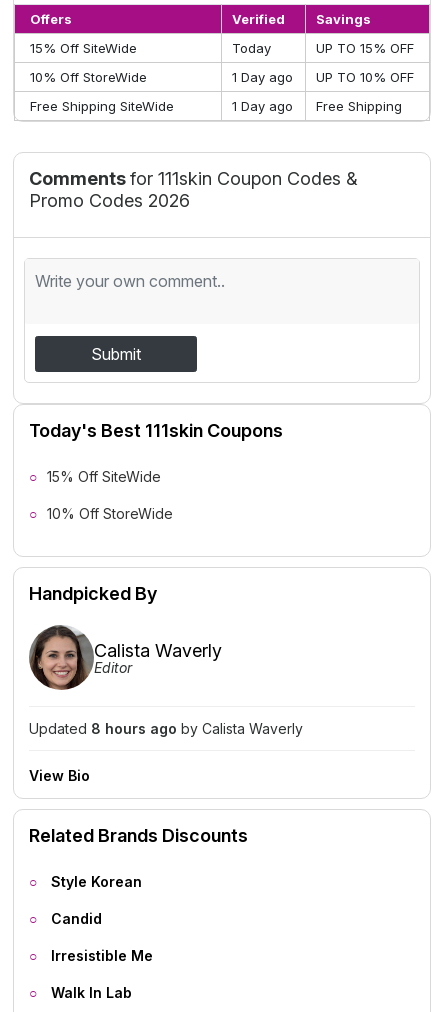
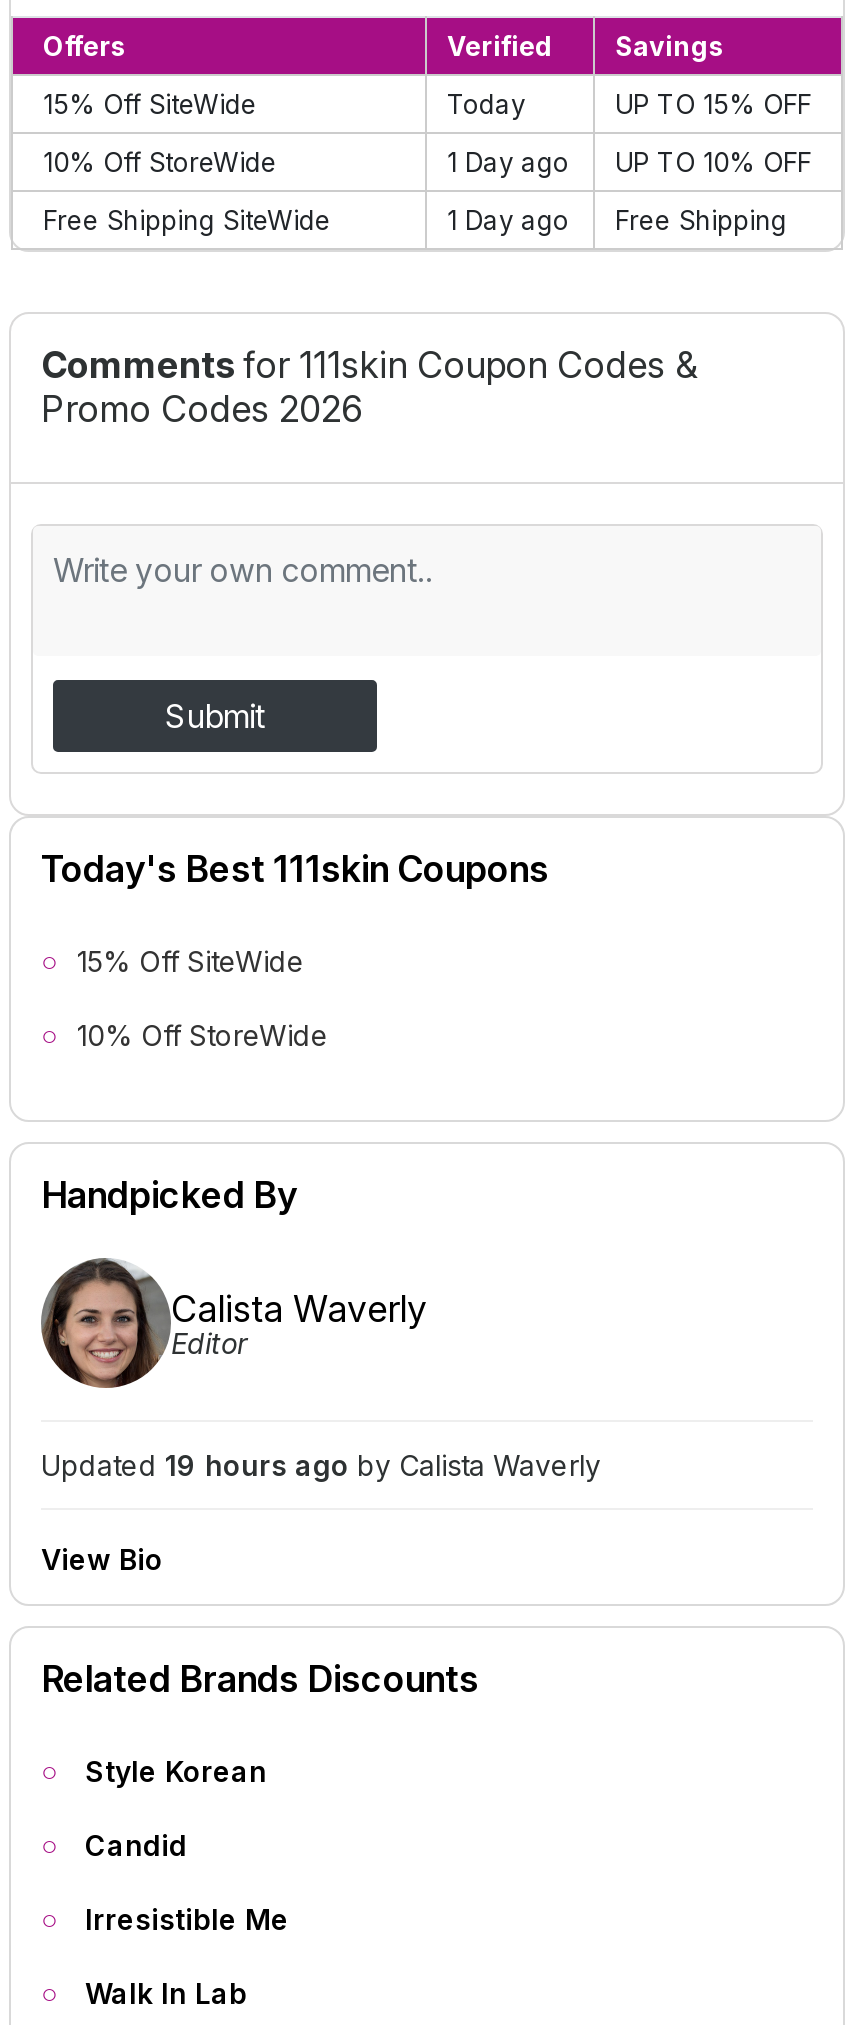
[29,720,303,737] Updated 8 hours ago by Calista Waverly -> [41,1448,601,1482] Updated 19 hours ago by Calista Waverly

